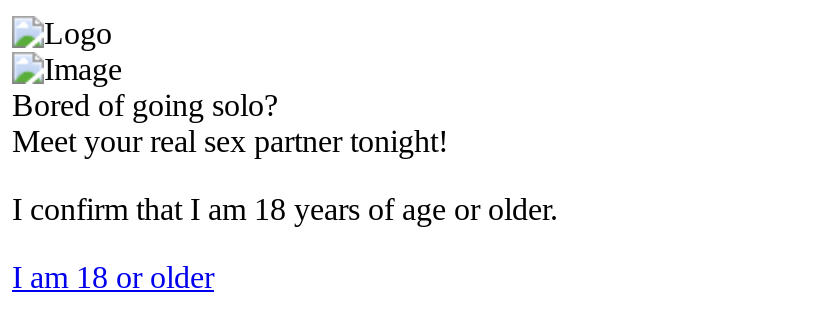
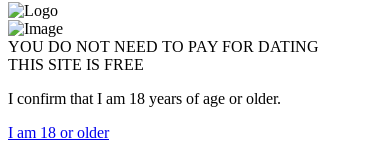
[12,88,448,158] Bored of going solo? | Meet your real sex partner tonight! -> [8,38,319,73] YOU DO NOT NEED TO PAY FOR DATING | THIS SITE IS FREE

